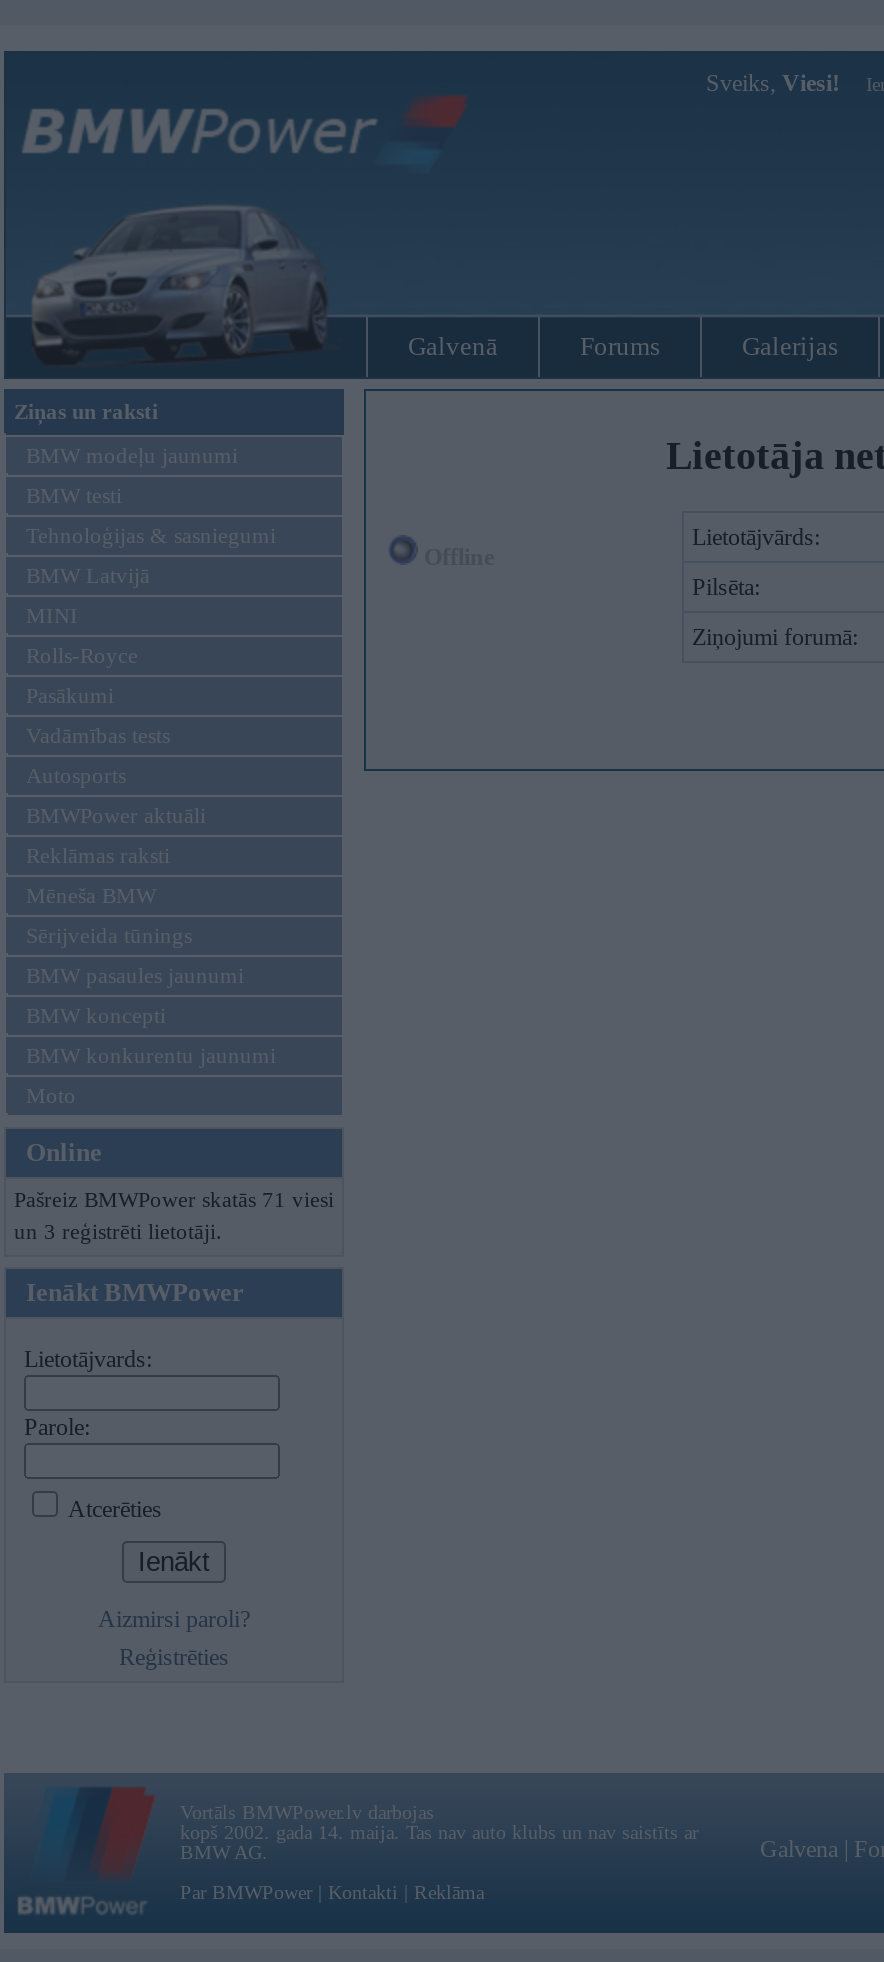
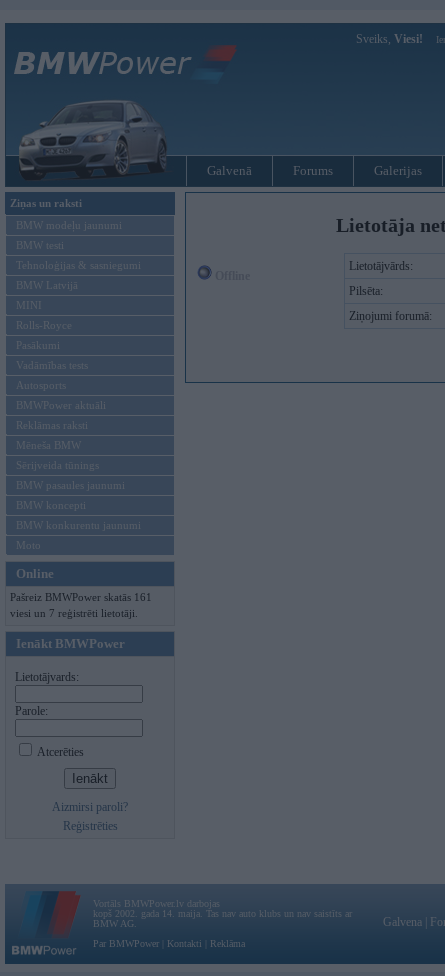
[14,1187,334,1243] Pašreiz BMWPower skatās 71 viesi | un 3 reģistrēti lietotāji. -> [10,591,152,619] Pašreiz BMWPower skatās 161 | viesi un 7 reģistrēti lietotāji.

